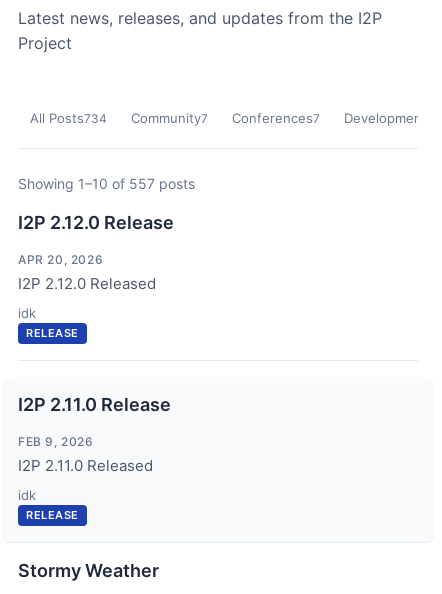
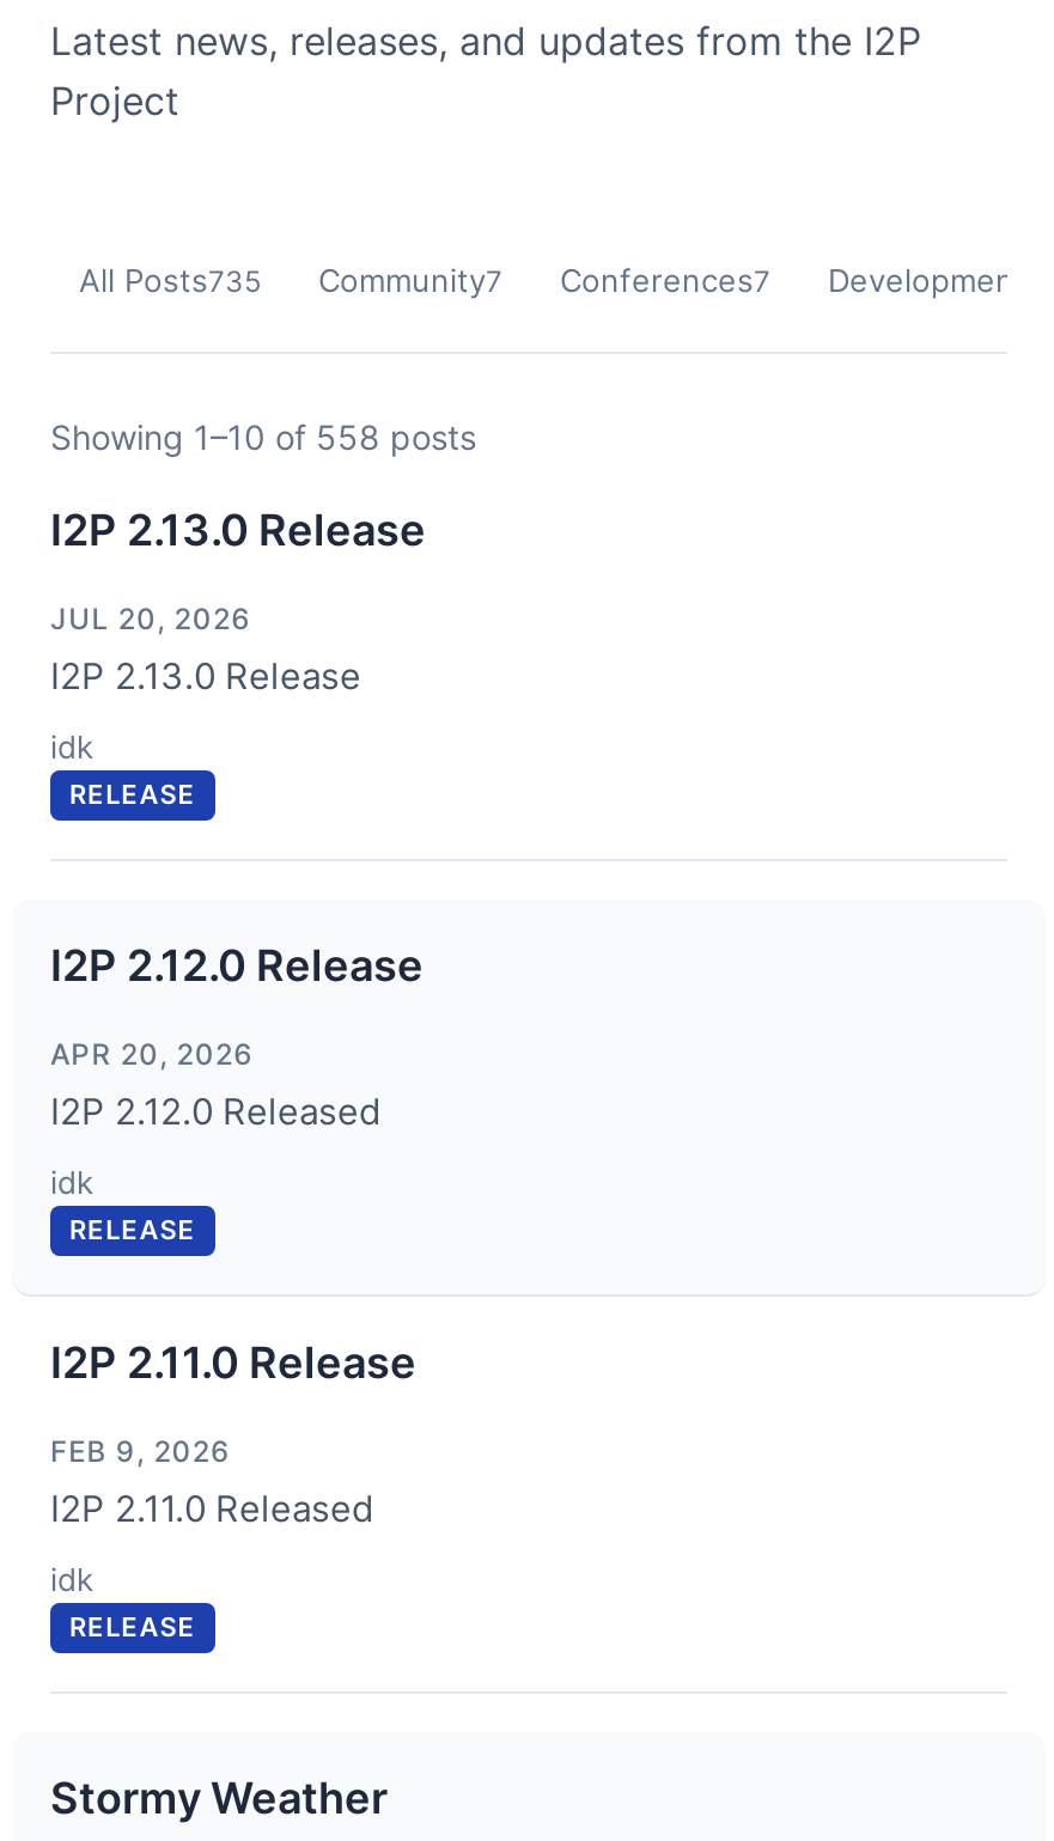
[30,110,107,126] All Posts734 -> [79,261,261,299] All Posts735
[18,175,195,192] Showing 1–10 of 557 posts -> [50,416,476,811] Showing 1–10 of 558 posts | I2P 2.13.0 Release | JUL 20, 2026 | I2P 2.13.0 Release | idk | RELEASE

